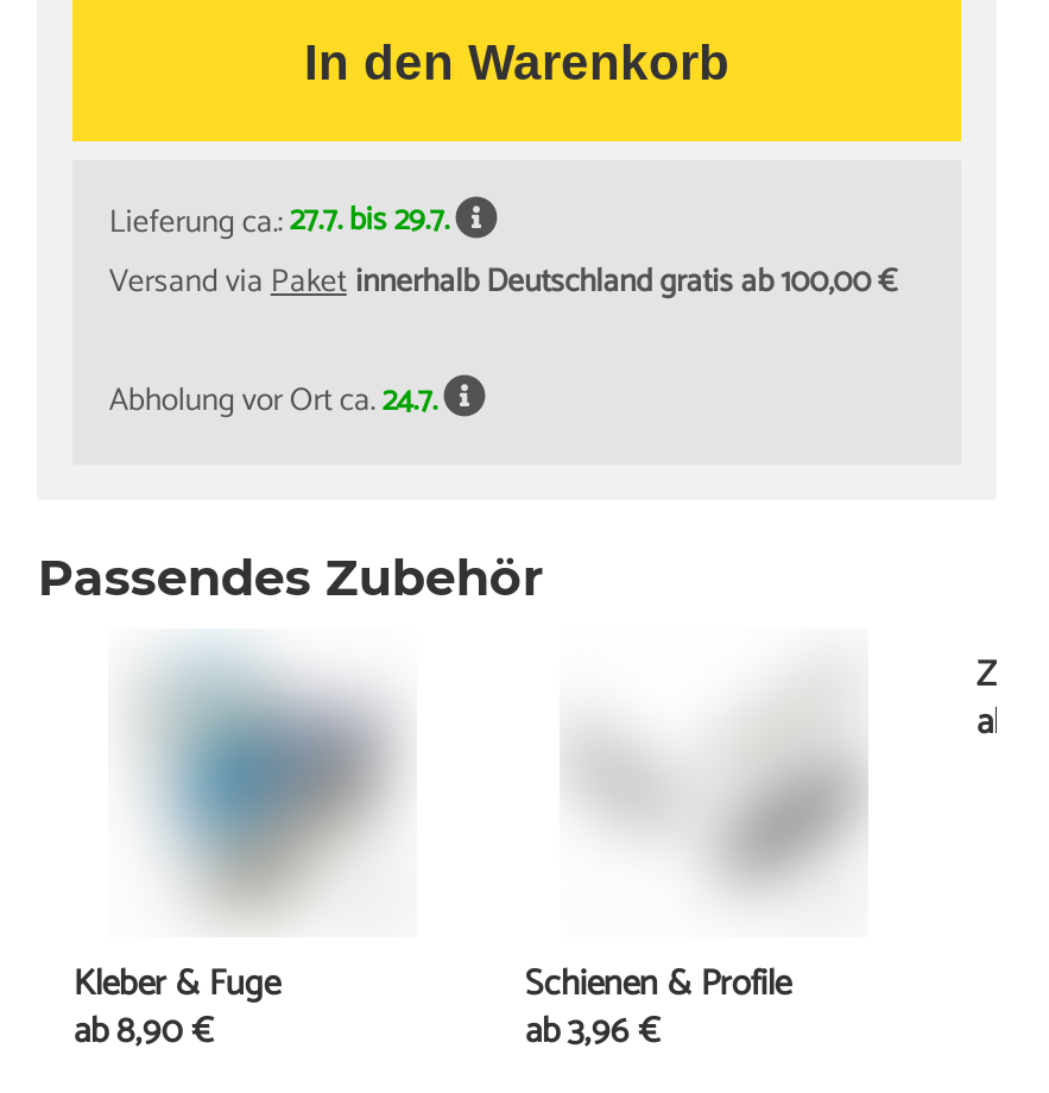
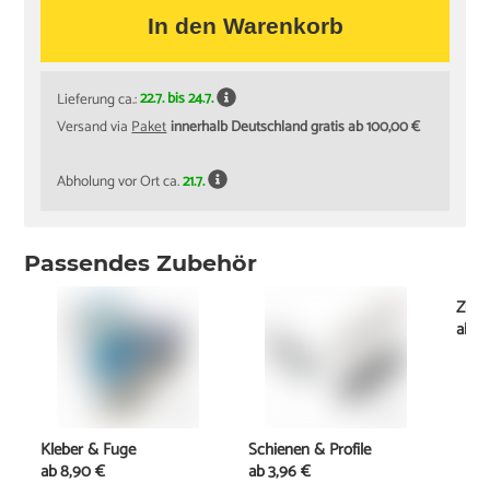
[109,194,449,247] Lieferung ca.:27.7. bis 29.7. -> [57,87,214,111] Lieferung ca.:22.7. bis 24.7.
[109,374,437,426] Abholung vor Ort ca.24.7. -> [57,169,205,193] Abholung vor Ort ca.21.7.

